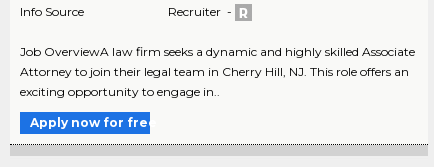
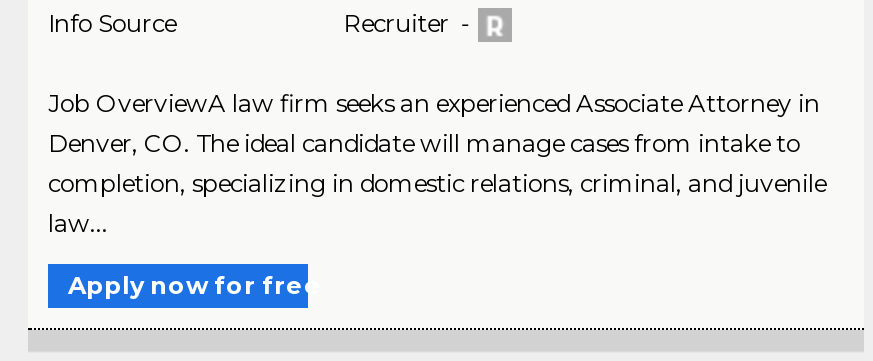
[20,44,415,99] Job OverviewA law firm seeks a dynamic and highly skilled Associate | Attorney to join their legal team in Cherry Hill, NJ. This role offers an | exciting opportunity to engage in.. -> [48,88,826,238] Job OverviewA law firm seeks an experienced Associate Attorney in | Denver, CO. The ideal candidate will manage cases from intake to | completion, specializing in domestic relations, criminal, and juvenile | law...

